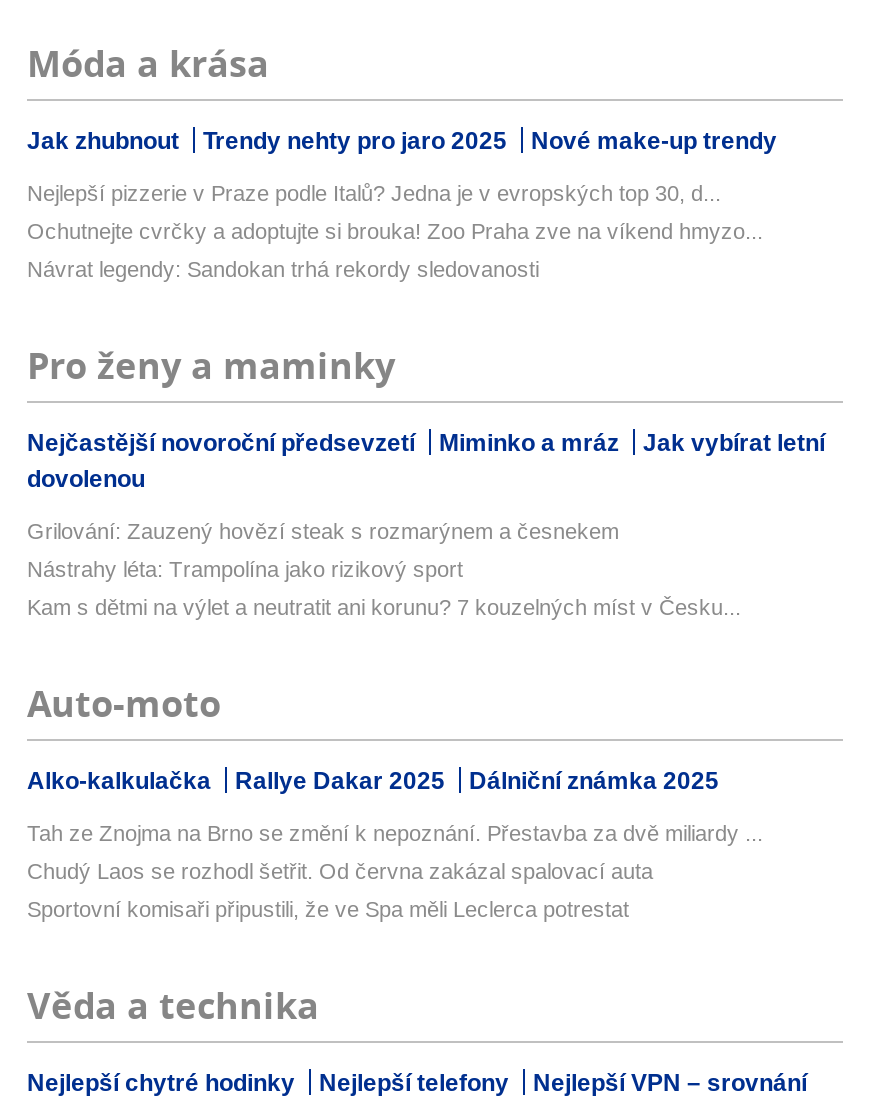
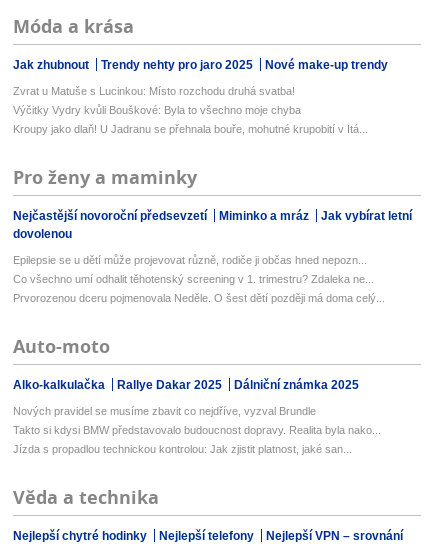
[27,180,721,204] Nejlepší pizzerie v Praze podle Italů? Jedna je v evropských top 30, d... -> [13,84,295,96] Zvrat u Matuše s Lucinkou: Místo rozchodu druhá svatba!
[27,218,763,242] Ochutnejte cvrčky a adoptujte si brouka! Zoo Praha zve na víkend hmyzo... -> [13,103,301,115] Výčitky Vydry kvůli Bouškové: Byla to všechno moje chyba
[27,256,539,280] Návrat legendy: Sandokan trhá rekordy sledovanosti -> [13,122,368,134] Kroupy jako dlaň! U Jadranu se přehnala bouře, mohutné krupobití v Itá...
[27,518,619,542] Grilování: Zauzený hovězí steak s rozmarýnem a česnekem -> [13,253,367,265] Epilepsie se u dětí může projevovat různě, rodiče ji občas hned nepozn...
[27,556,463,580] Nástrahy léta: Trampolína jako rizikový sport -> [13,272,374,284] Co všechno umí odhalit těhotenský screening v 1. trimestru? Zdaleka ne...
[27,594,741,618] Kam s dětmi na výlet a neutratit ani korunu? 7 kouzelných míst v Česku... -> [13,291,385,303] Prvorozenou dceru pojmenovala Neděle. O šest dětí později má doma celý...
[27,820,763,844] Tah ze Znojma na Brno se změní k nepoznání. Přestavba za dvě miliardy ... -> [13,404,316,416] Nových pravidel se musíme zbavit co nejdříve, vyzval Brundle
[27,858,653,882] Chudý Laos se rozhodl šetřit. Od června zakázal spalovací auta -> [13,423,381,435] Takto si kdysi BMW představovalo budoucnost dopravy. Realita byla nako...
[27,896,629,920] Sportovní komisaři připustili, že ve Spa měli Leclerca potrestat -> [13,442,352,454] Jízda s propadlou technickou kontrolou: Jak zjistit platnost, jaké san...

